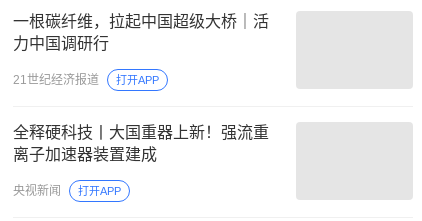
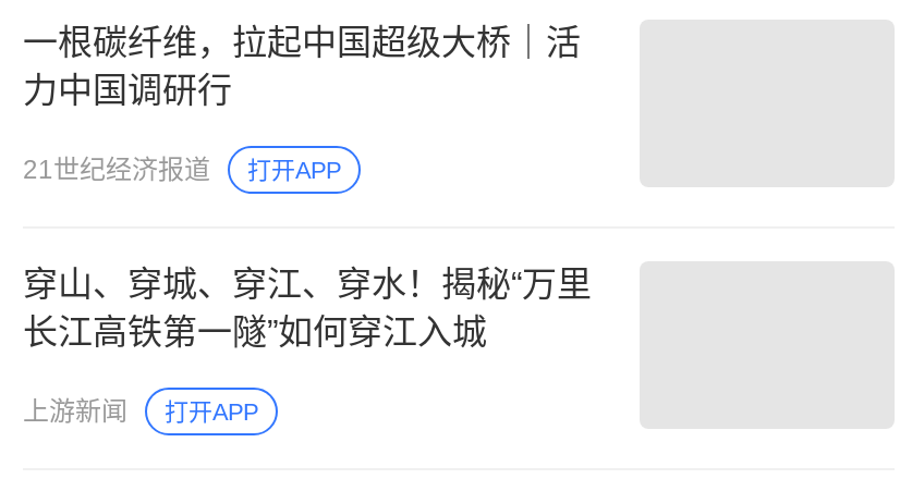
[13,124,269,163] 全释硬科技丨大国重器上新！强流重 | 离子加速器装置建成 -> [23,265,592,350] 穿山、穿城、穿江、穿水！揭秘“万里 | 长江高铁第一隧”如何穿江入城
[13,184,61,198] 央视新闻 -> [23,396,127,426] 上游新闻

